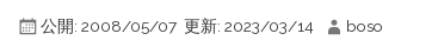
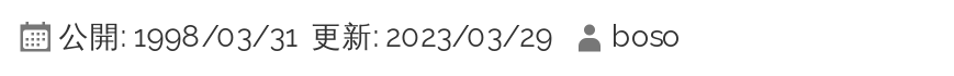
[41,16,383,35] 公開: 2008/05/07 更新: 2023/03/14 boso -> [59,18,680,53] 公開: 1998/03/31 更新: 2023/03/29 boso

